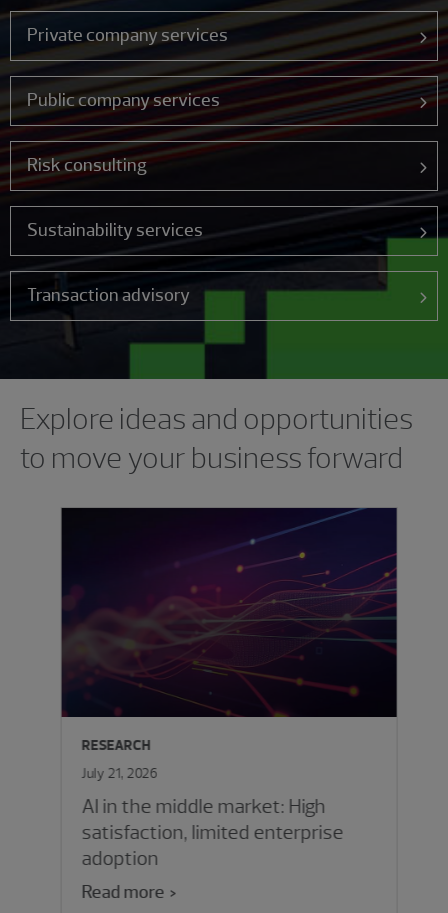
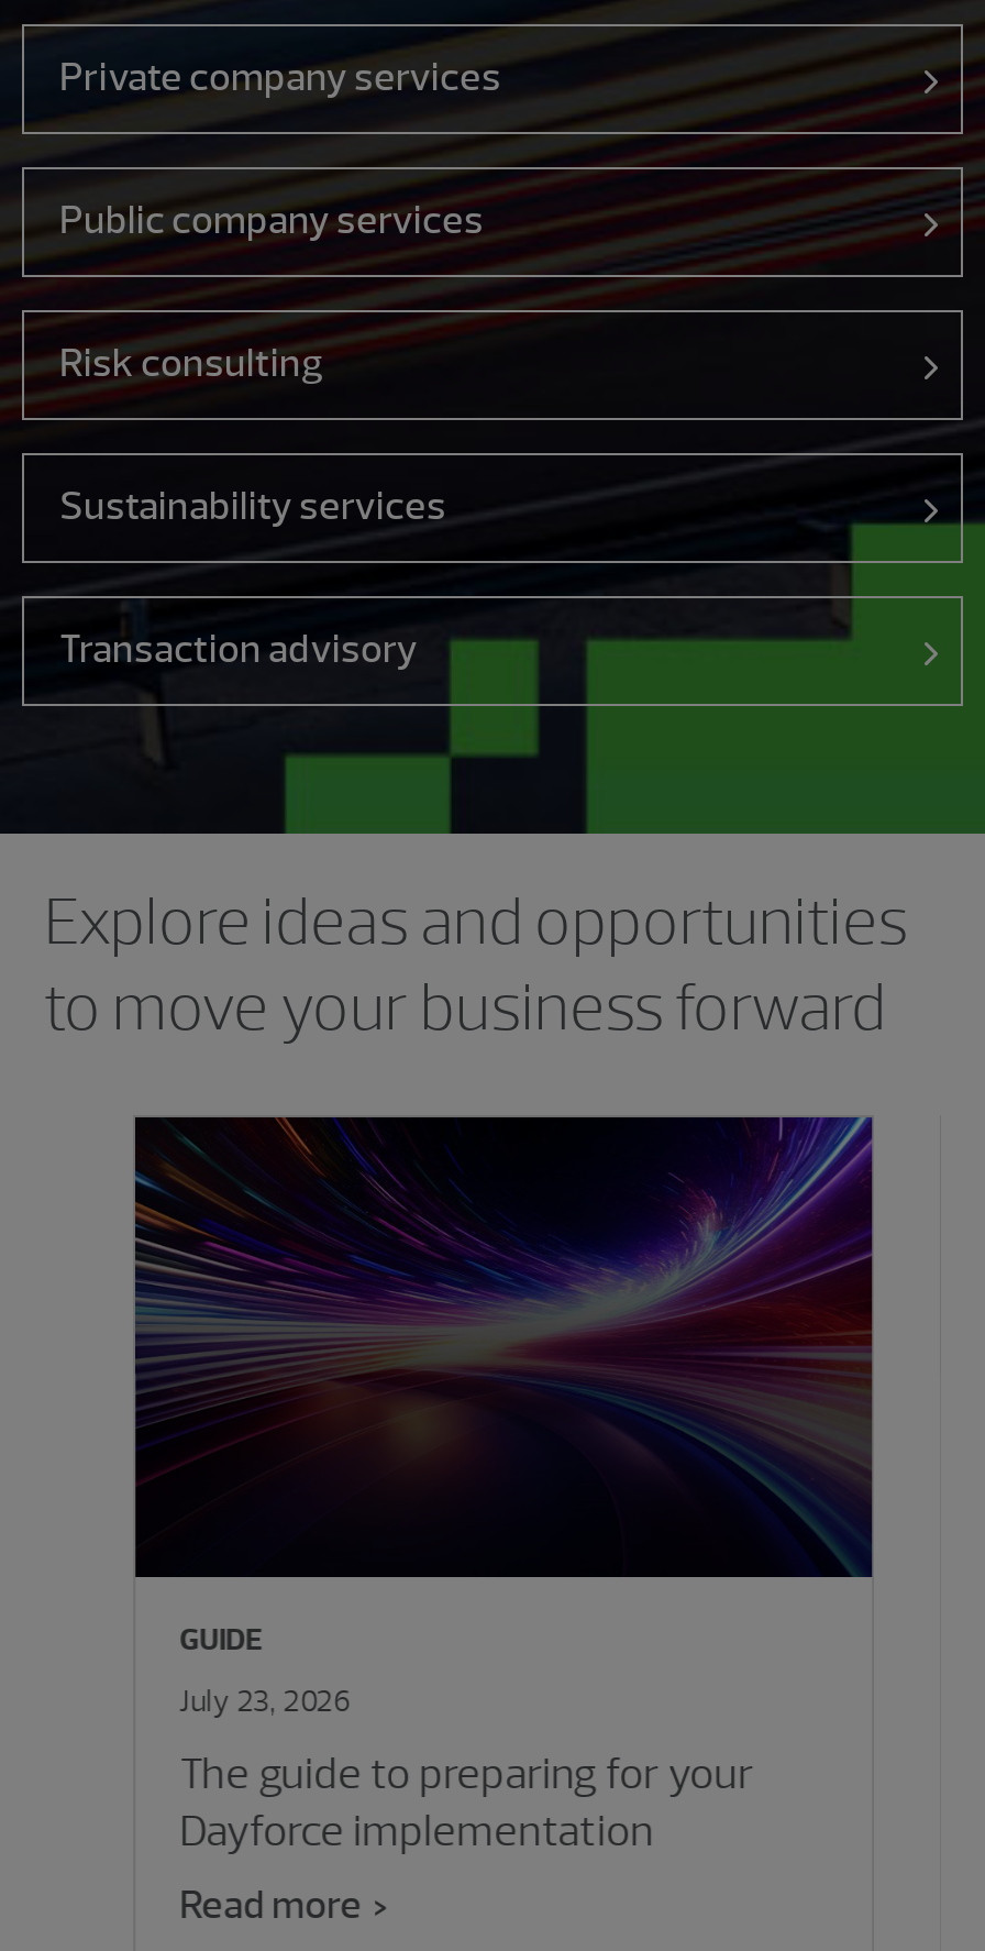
[61,507,398,754] [image] | RESEARCH -> [134,1115,875,1658] [image] | GUIDE
[82,765,158,782] July 21, 2026 -> [179,1682,351,1720] July 23, 2026
[82,794,344,870] AI in the middle market: High | satisfaction, limited enterprise | adoption -> [179,1746,753,1856] The guide to preparing for your | Dayforce implementation

